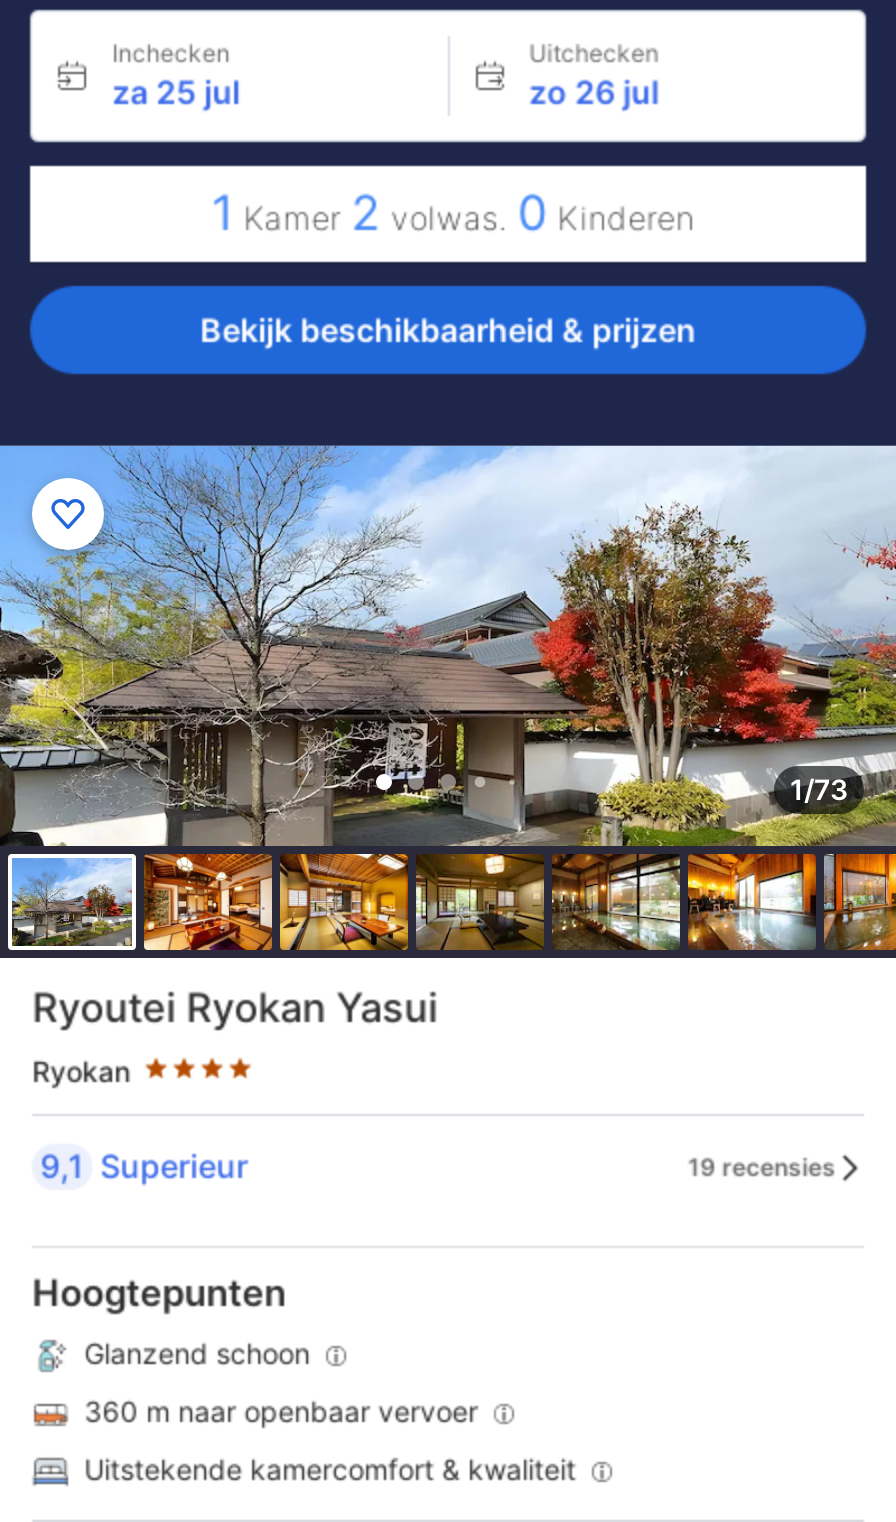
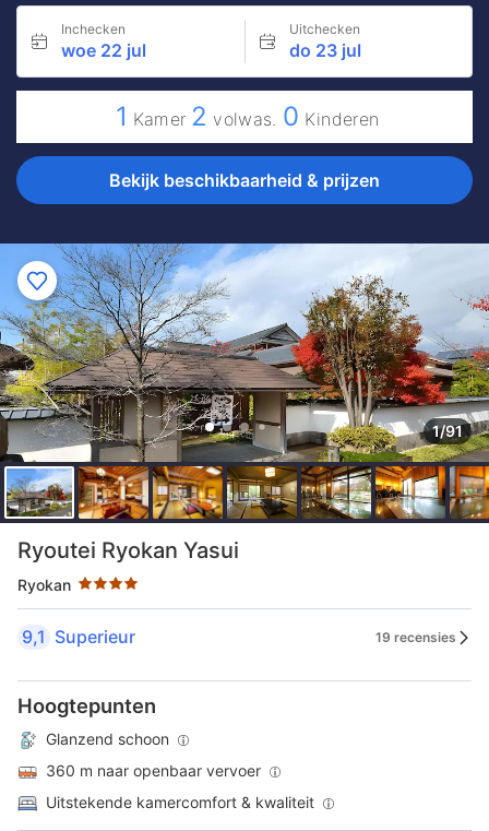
[112,72,240,112] za 25 jul -> [61,39,146,61] woe 22 jul
[529,72,659,112] zo 26 jul -> [289,39,361,61] do 23 jul
[790,772,848,806] 1/73 -> [432,422,463,440] 1/91

